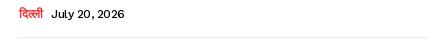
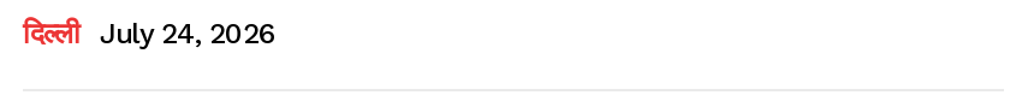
[19,7,124,21] दिल्ली July 20, 2026 -> [23,17,277,50] दिल्ली July 24, 2026

